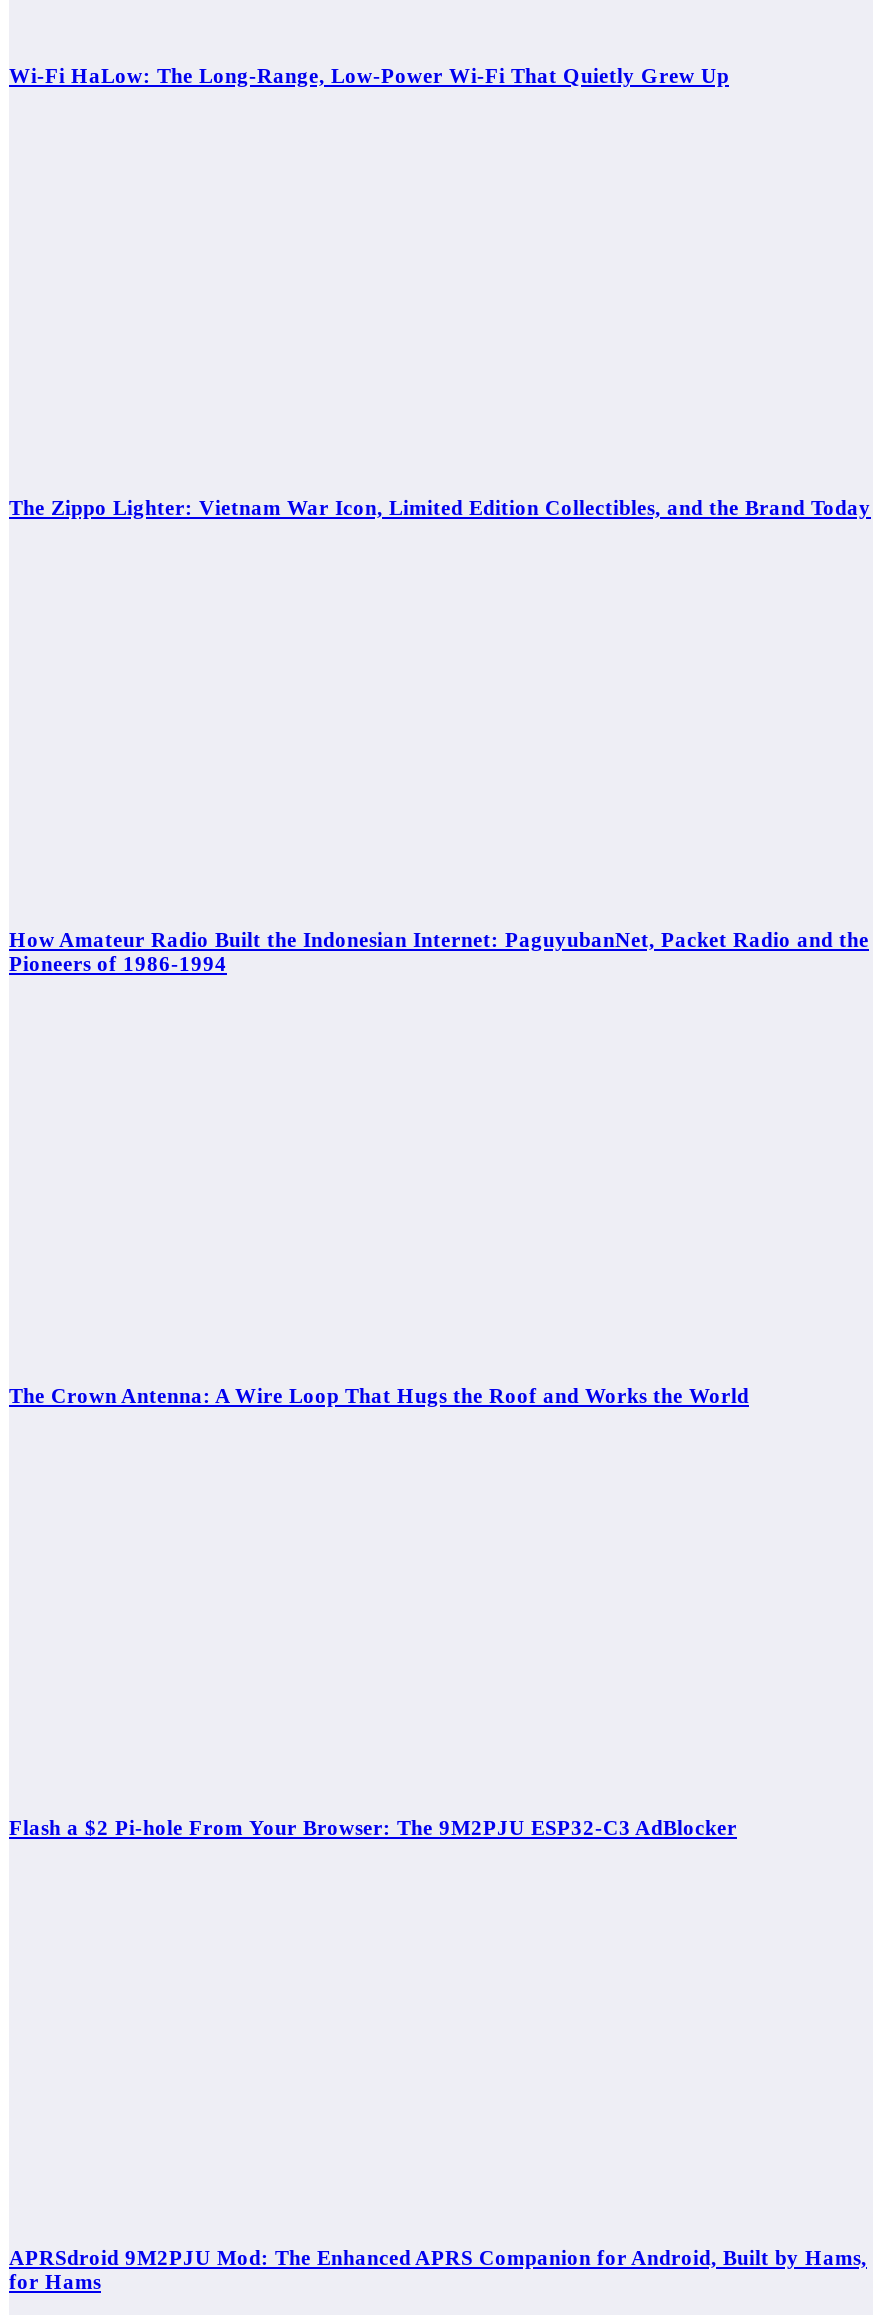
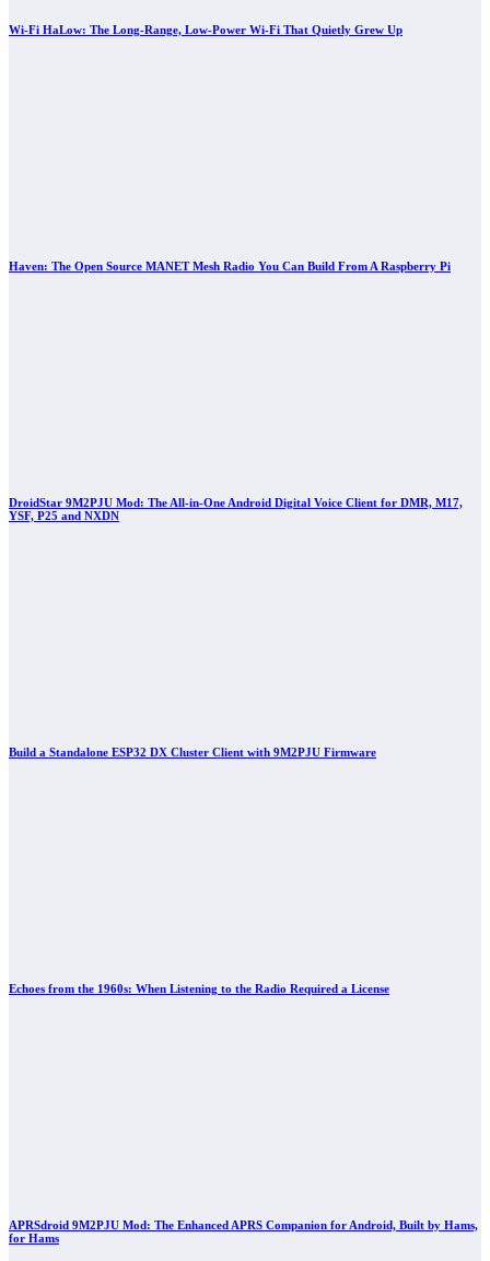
[9,494,871,518] The Zippo Lighter: Vietnam War Icon, Limited Edition Collectibles, and the Brand Today -> [9,260,451,273] Haven: The Open Source MANET Mesh Radio You Can Build From A Raspberry Pi
[9,926,869,974] How Amateur Radio Built the Indonesian Internet: PaguyubanNet, Packet Radio and the | Pioneers of 1986-1994 -> [9,496,463,522] DroidStar 9M2PJU Mod: The All-in-One Android Digital Voice Client for DMR, M17, | YSF, P25 and NXDN
[9,1382,749,1406] The Crown Antenna: A Wire Loop That Hugs the Roof and Works the World -> [9,746,376,759] Build a Standalone ESP32 DX Cluster Client with 9M2PJU Firmware
[9,1814,737,1838] Flash a $2 Pi-hole From Your Browser: The 9M2PJU ESP32-C3 AdBlocker -> [9,982,389,995] Echoes from the 1960s: When Listening to the Radio Required a License

